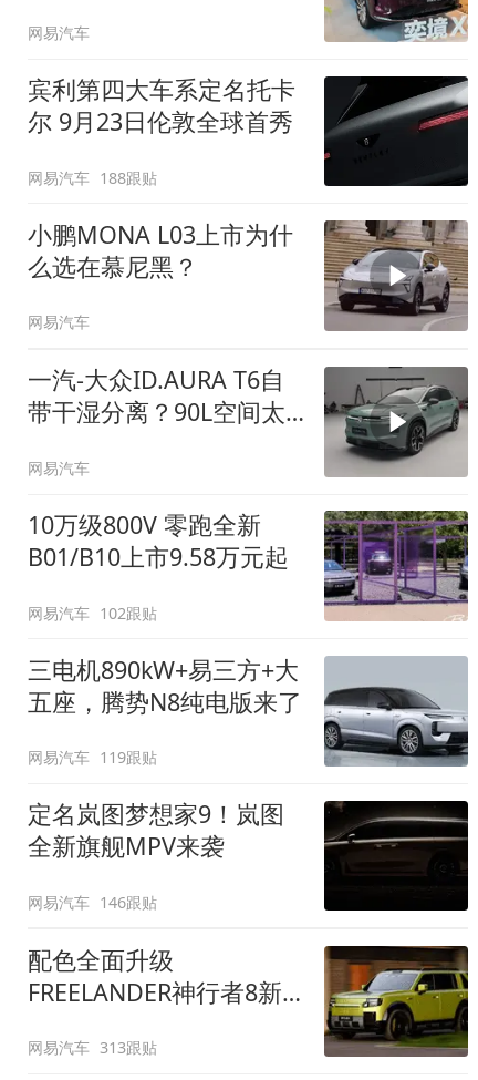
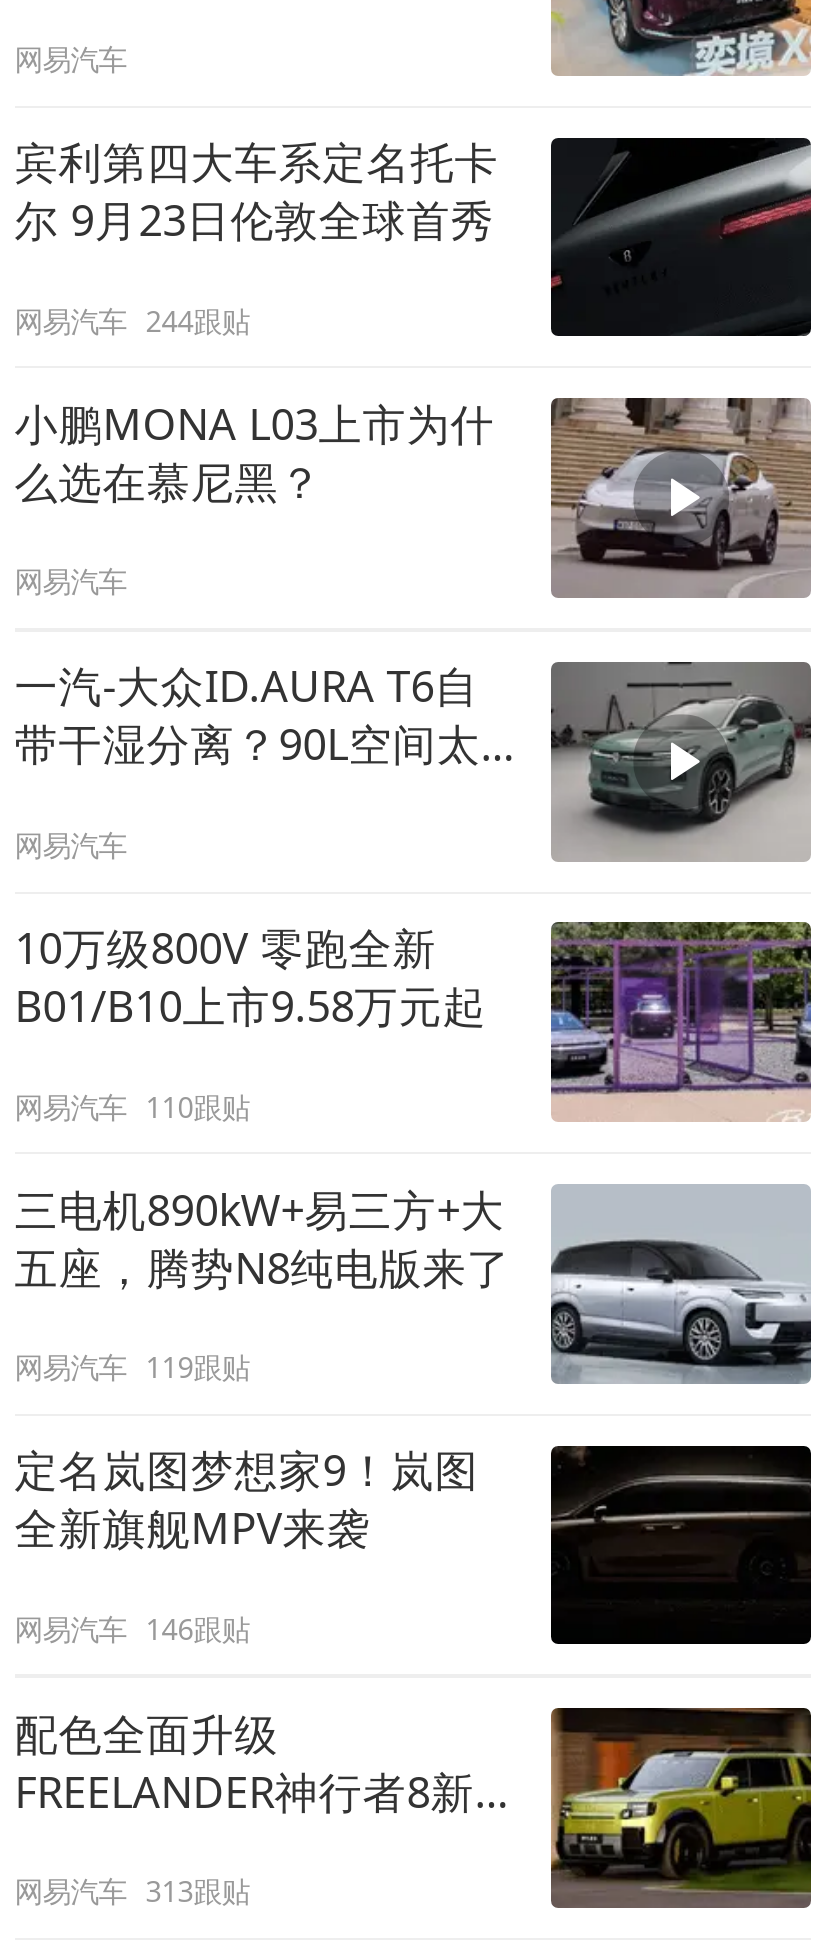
[27,167,157,188] 网易汽车 188跟贴 -> [14,301,250,339] 网易汽车 244跟贴
[27,602,157,623] 网易汽车 102跟贴 -> [14,1087,250,1125] 网易汽车 110跟贴

